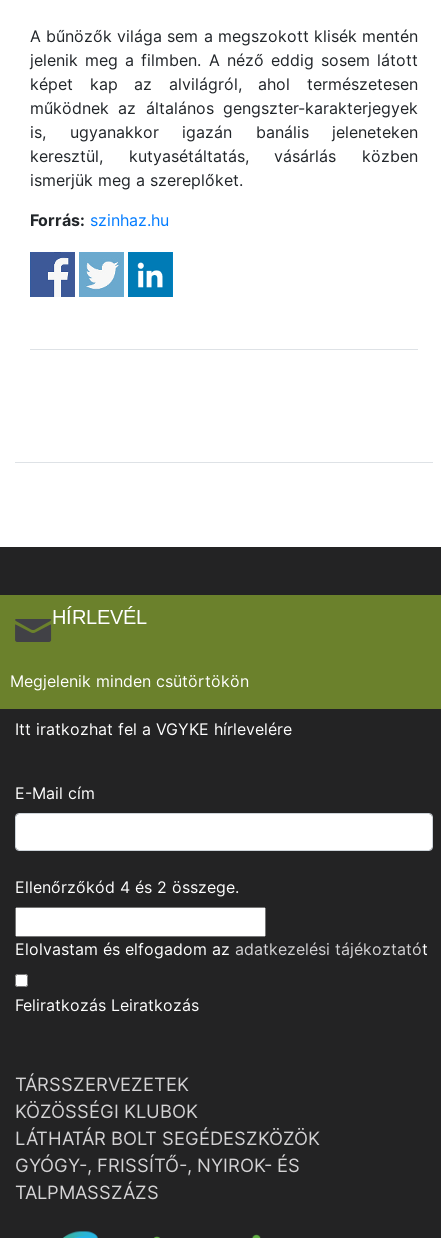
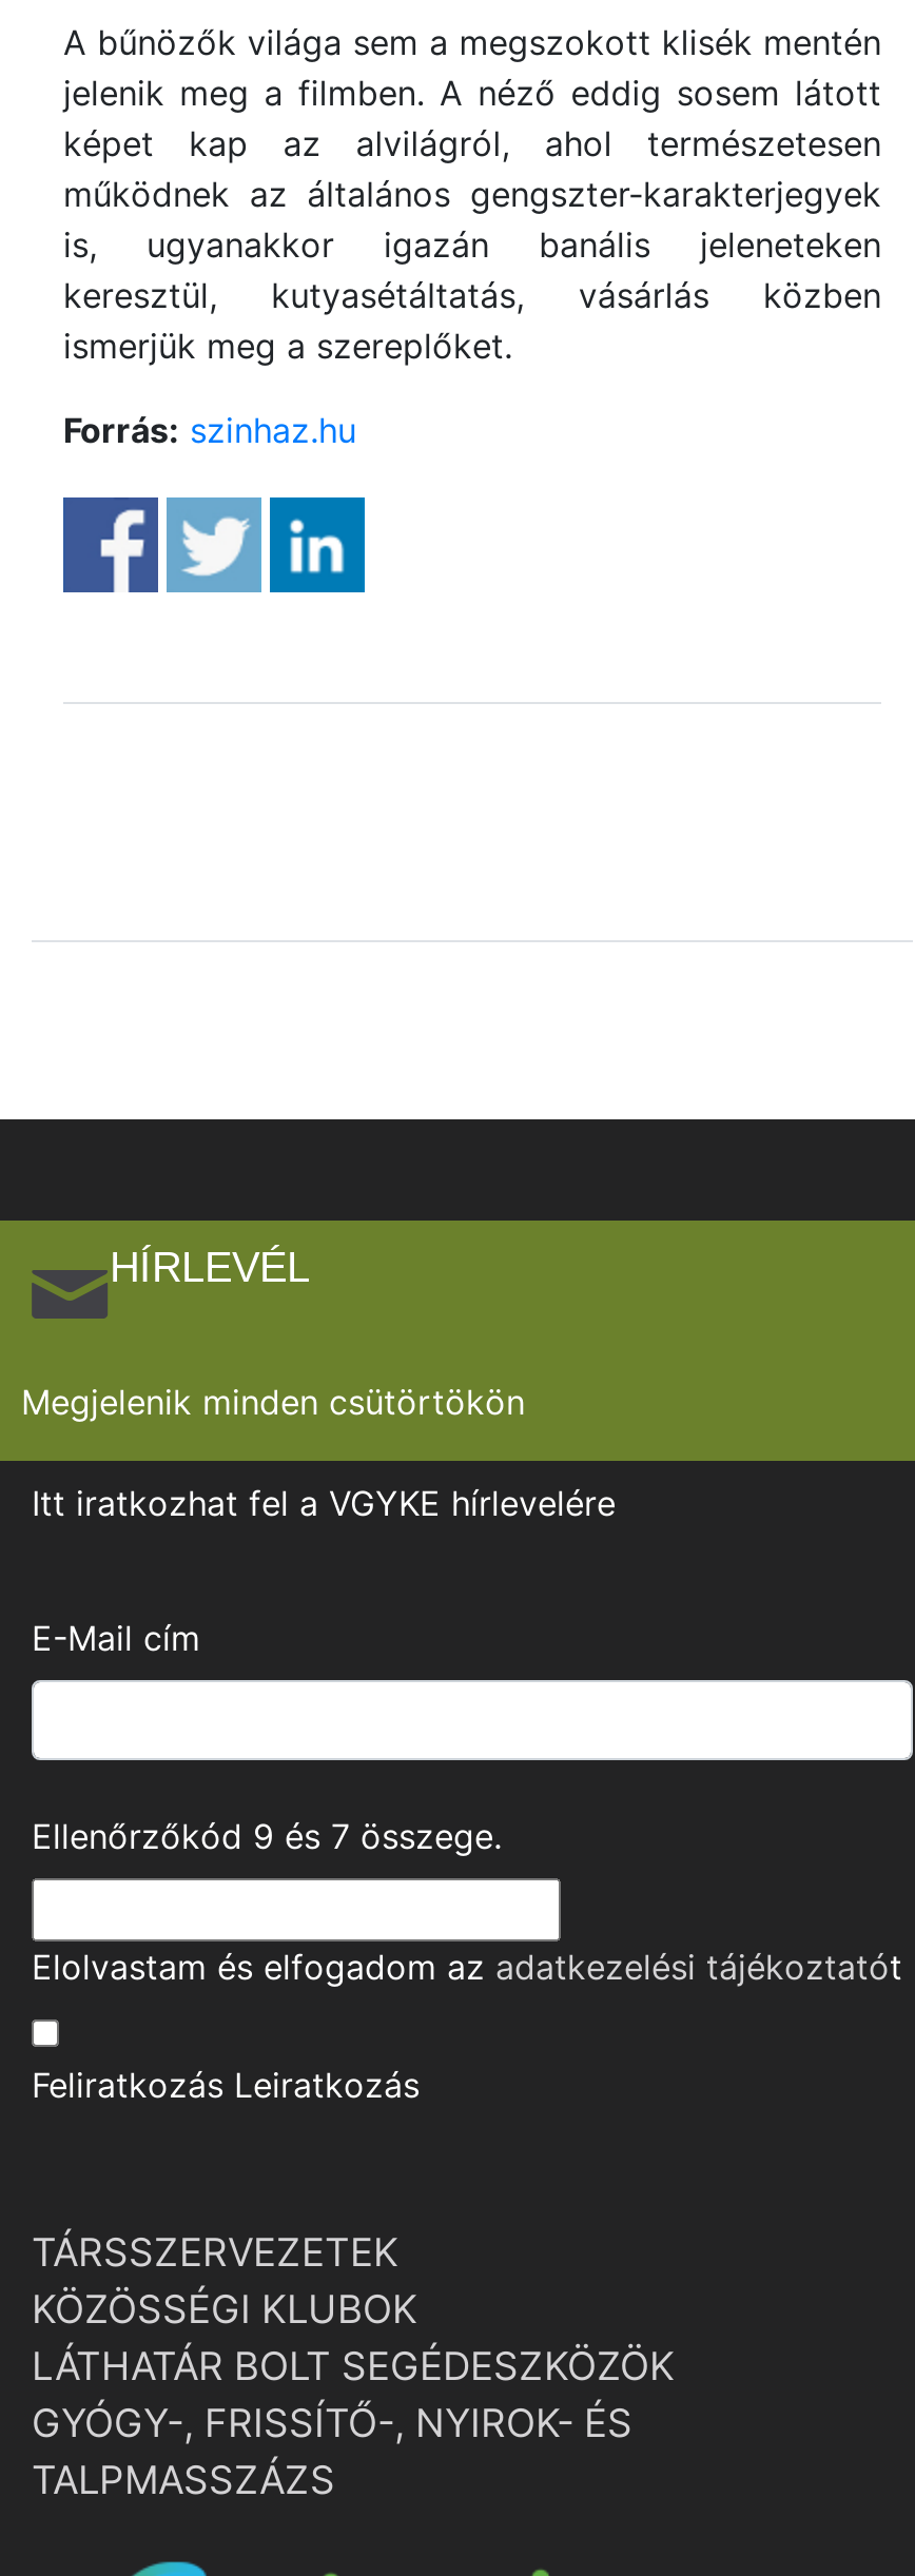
[15,877,239,897] Ellenőrzőkód 4 és 2 összege. -> [32,1815,502,1857] Ellenőrzőkód 9 és 7 összege.

